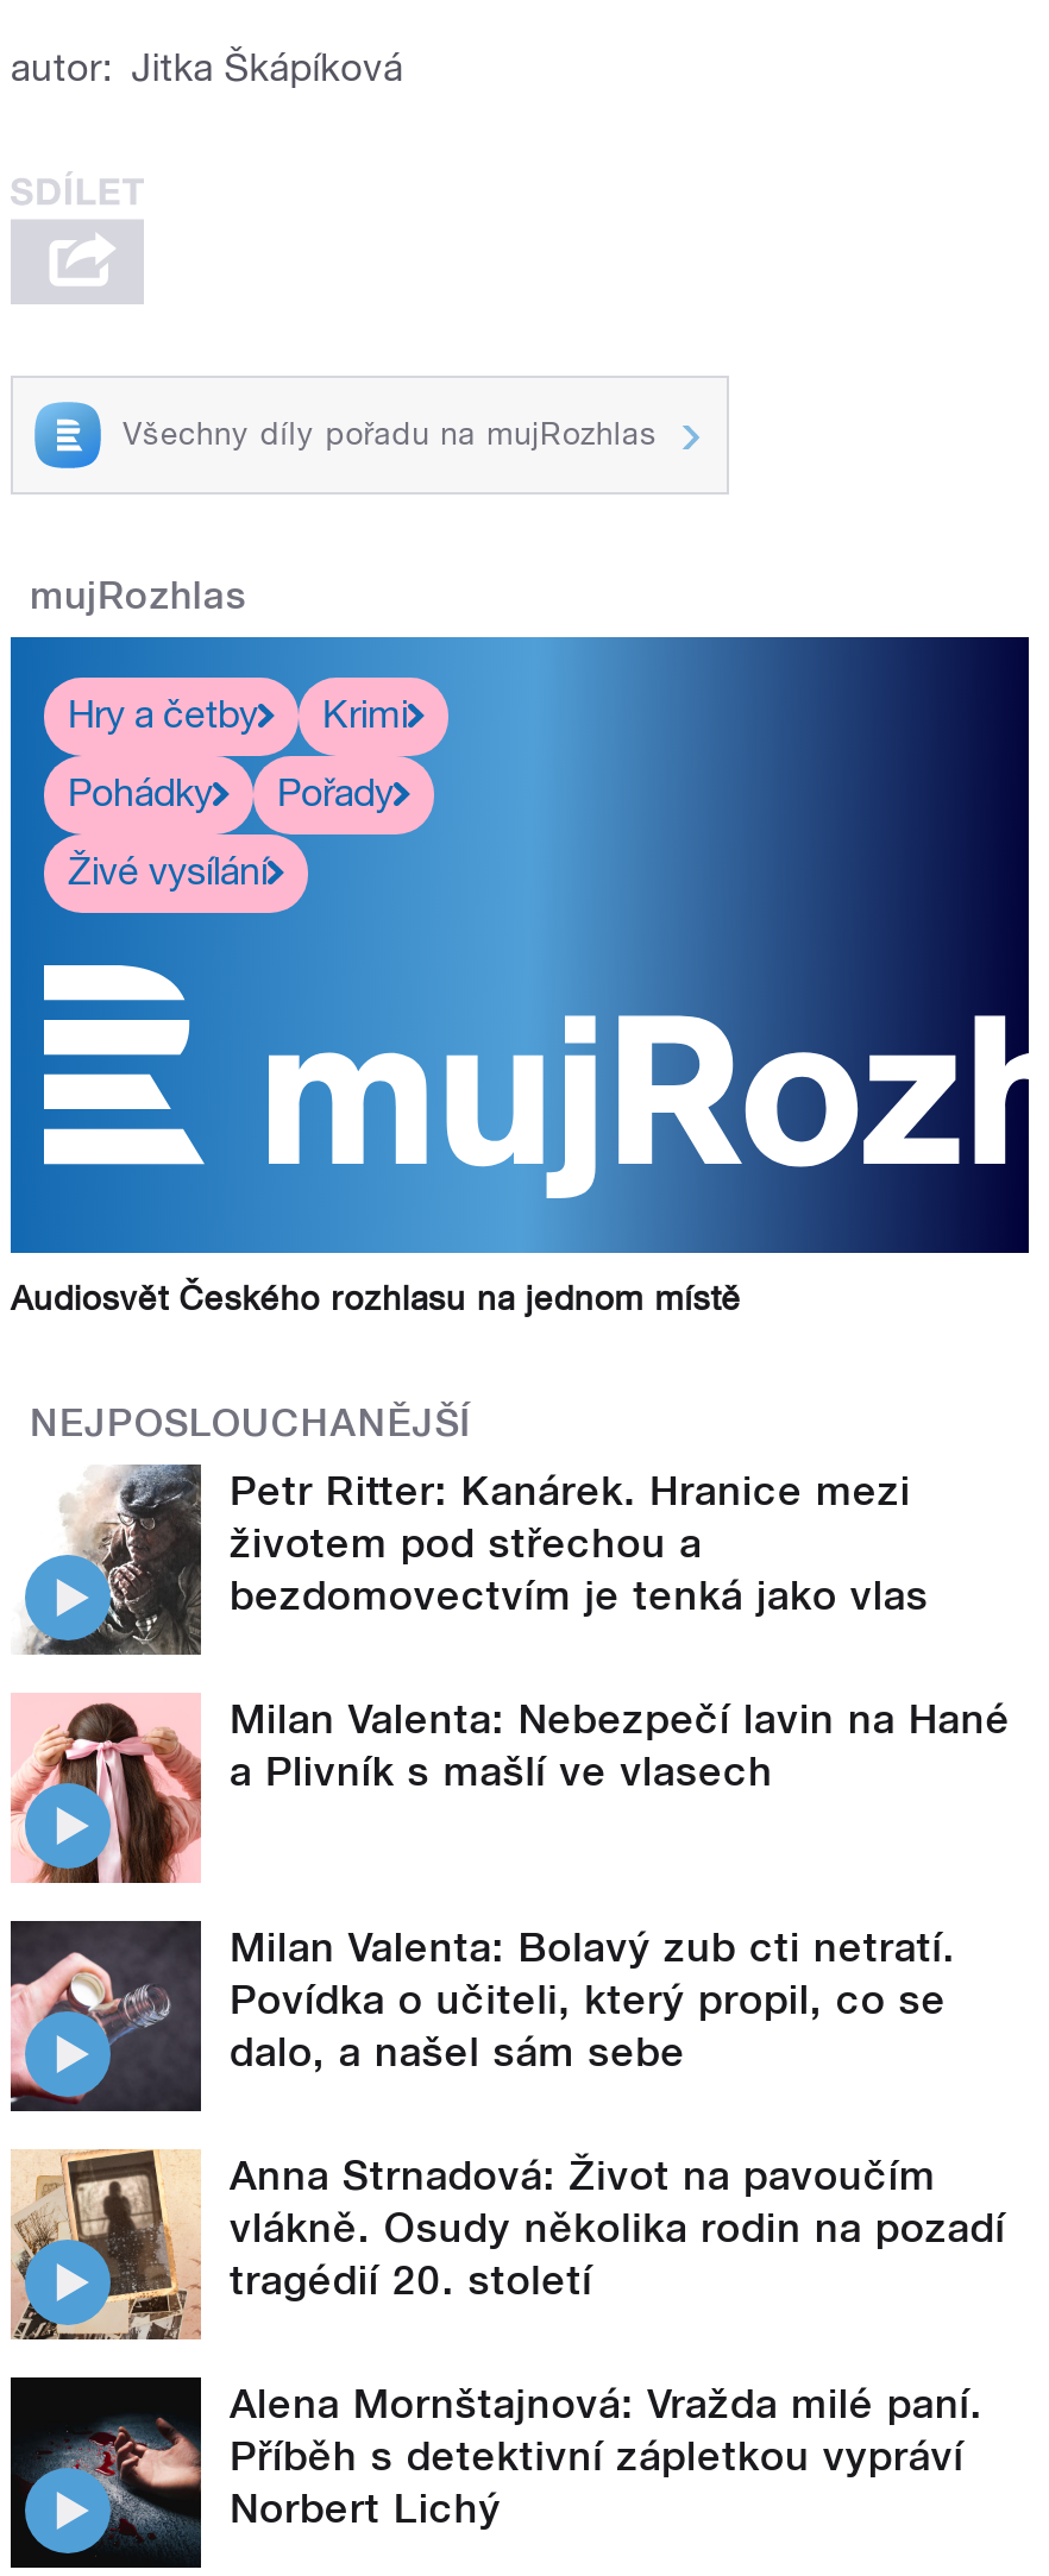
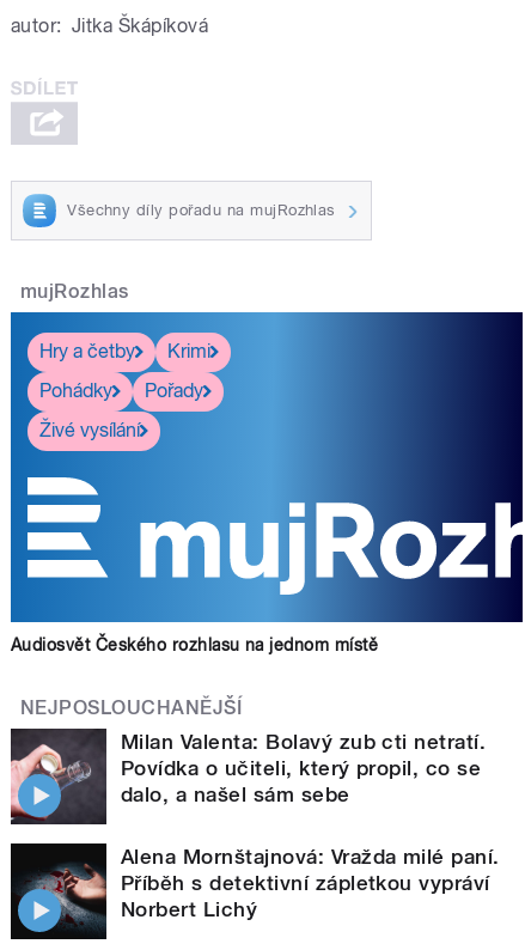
[11,1462,1010,1794] [image] | Petr Ritter: Kanárek. Hranice mezi | životem pod střechou a | bezdomovectvím je tenká jako vlas | Milan Valenta: Nebezpečí lavin na Hané | a Plivník s mašlí ve vlasech -> none
[11,1693,203,1885] [image] -> none
[11,2147,1005,2342] [image] | Anna Strnadová: Život na pavoučím | vlákně. Osudy několika rodin na pozadí | tragédií 20. století -> none

